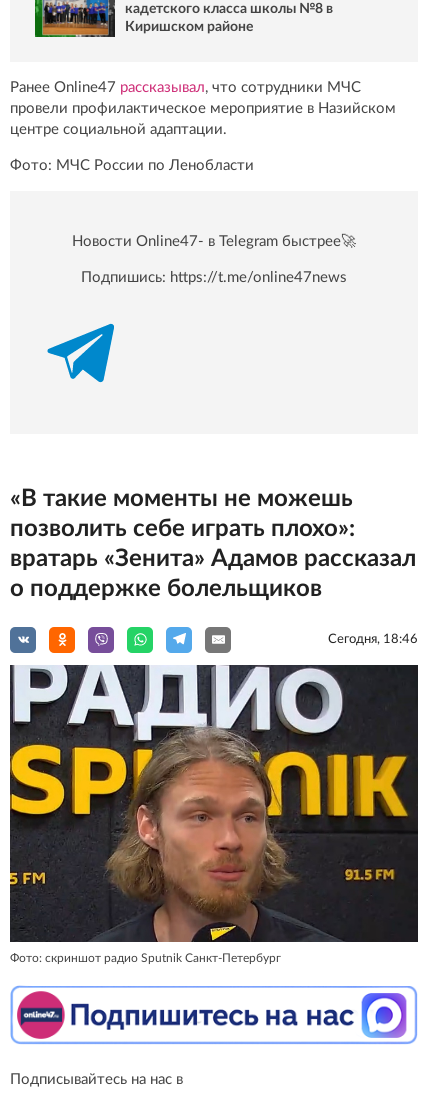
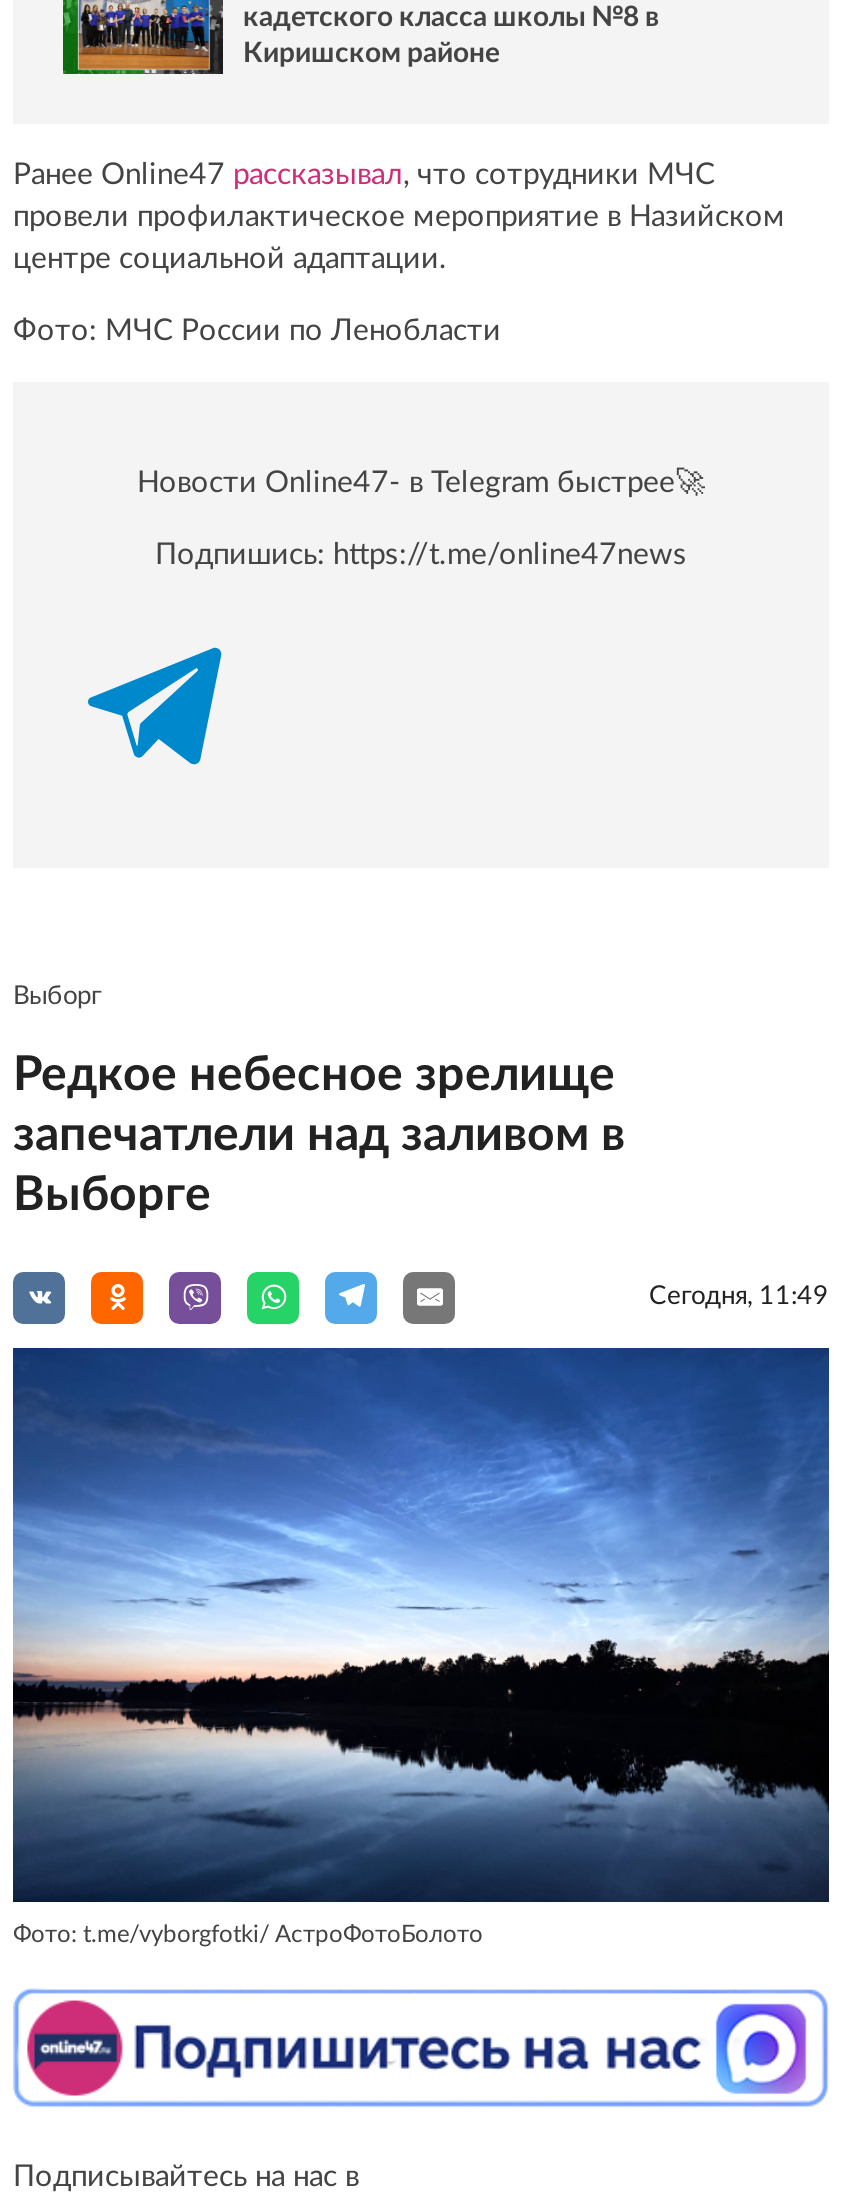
[10,486,418,646] «В такие моменты не можешь | позволить себе играть плохо»: | вратарь «Зенита» Адамов рассказал | о поддержке болельщиков | Сегодня, 18:46 -> [13,983,829,1309] Выборг | Редкое небесное зрелище | запечатлели над заливом в | Выборге | Сегодня, 11:49
[9,665,419,964] [image] | Фото: скриншот радио Sputnik Санкт-Петербург -> [11,1346,831,1947] [image] | Фото: t.me/vyborgfotki/ АстроФотоБолото

